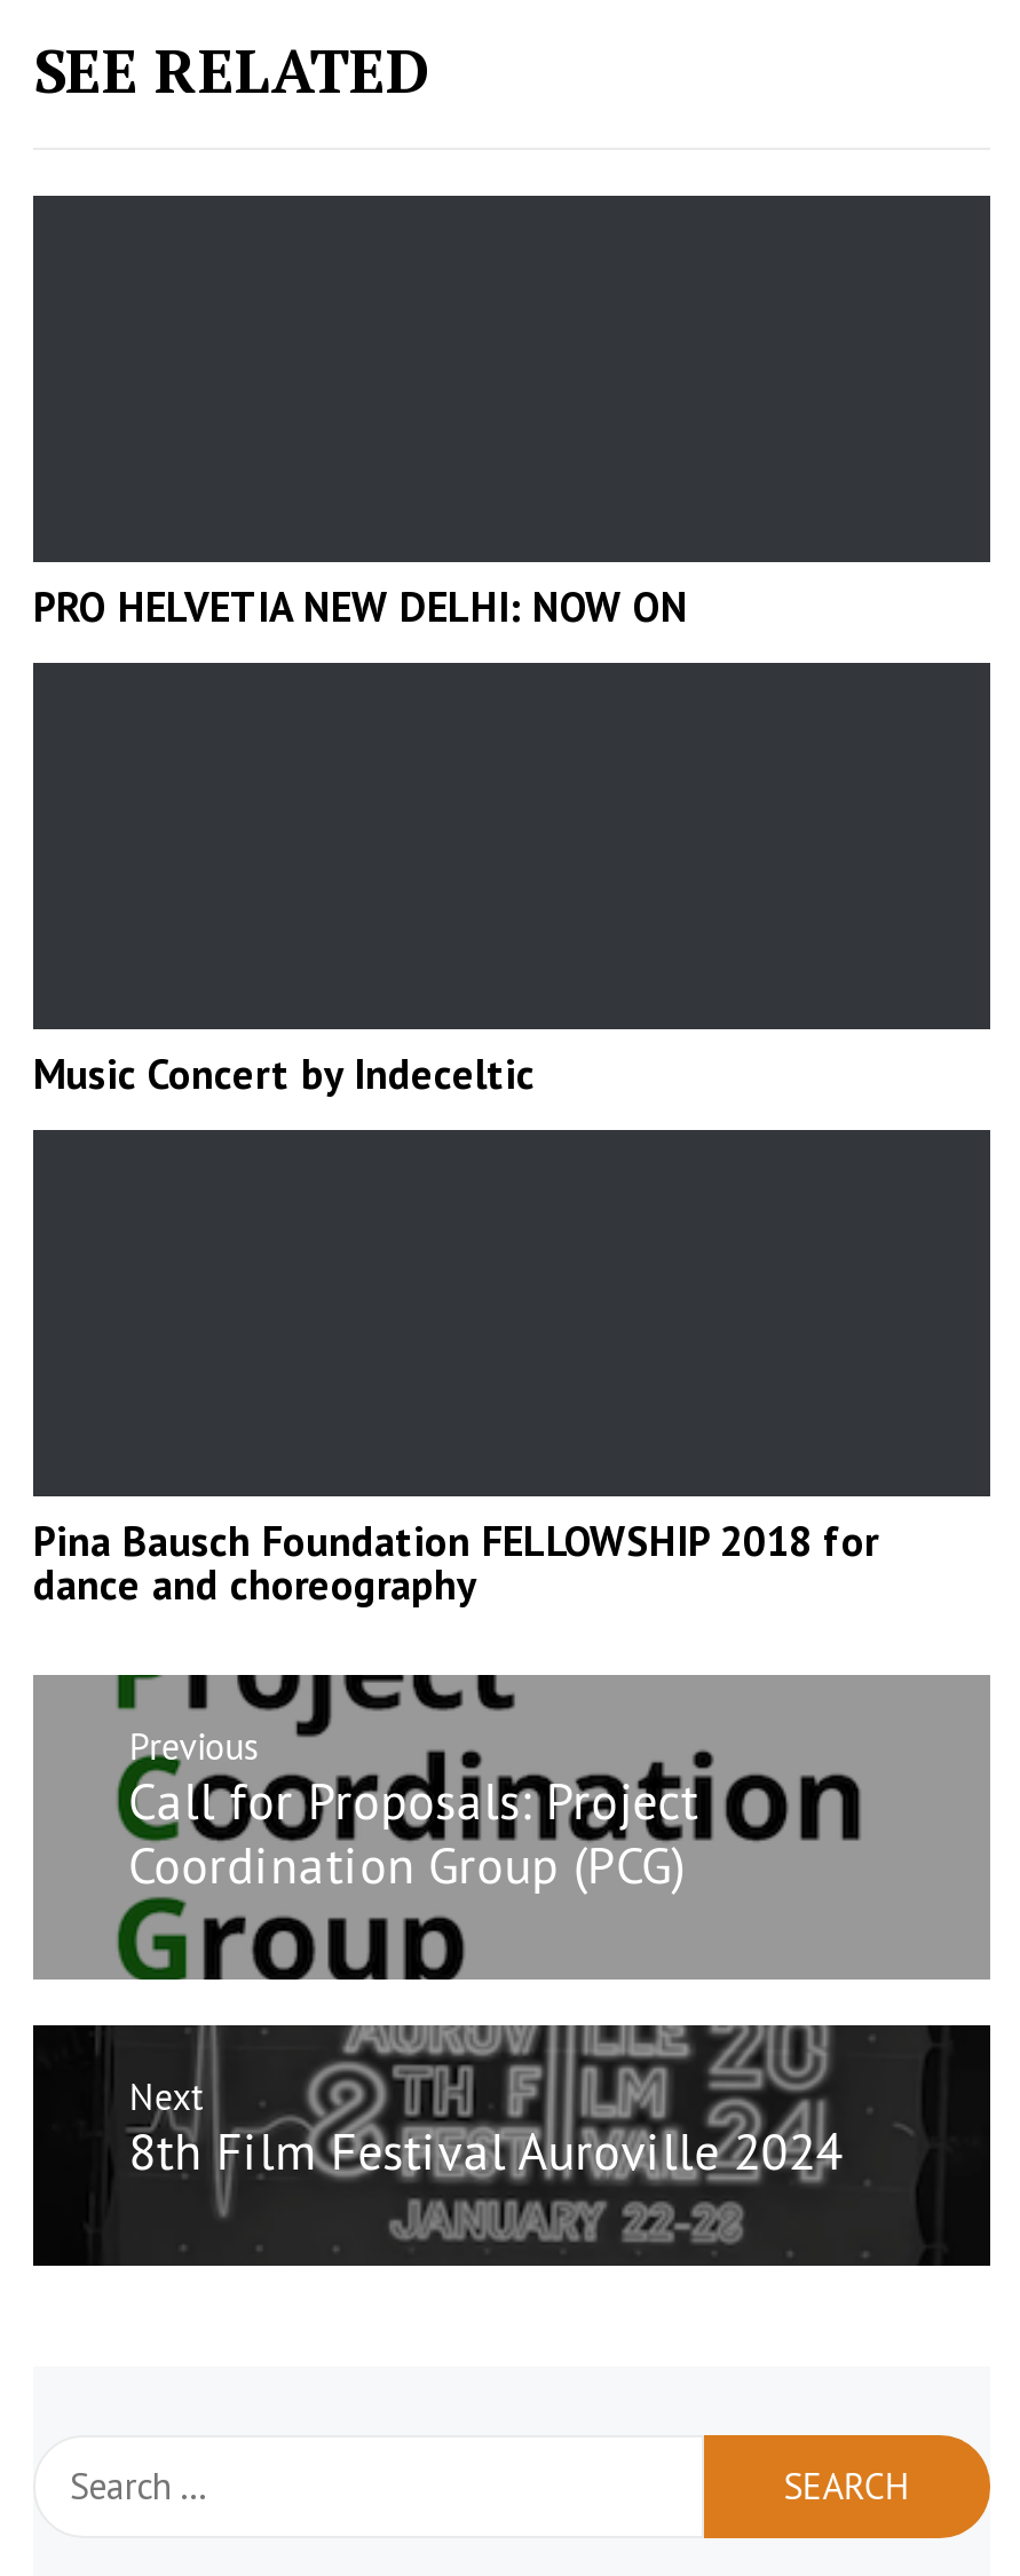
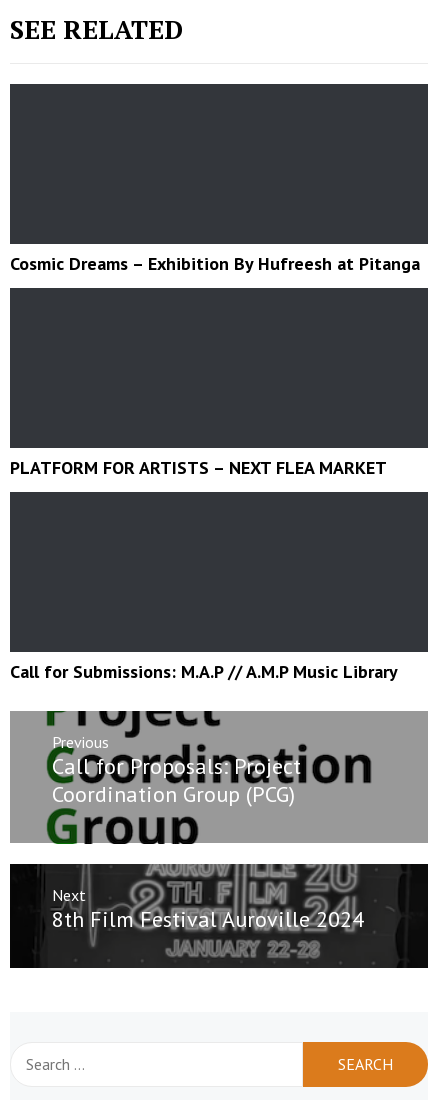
[33,581,688,634] PRO HELVETIA NEW DELHI: NOW ON -> [10,252,420,275] Cosmic Dreams – Exhibition By Hufreesh at Pitanga
[33,1048,535,1101] Music Concert by Indeceltic -> [10,456,387,479] PLATFORM FOR ARTISTS – NEXT FLEA MARKET
[33,1516,878,1612] Pina Bausch Foundation FELLOWSHIP 2018 for | dance and choreography -> [10,660,398,683] Call for Submissions: M.A.P // A.M.P Music Library

